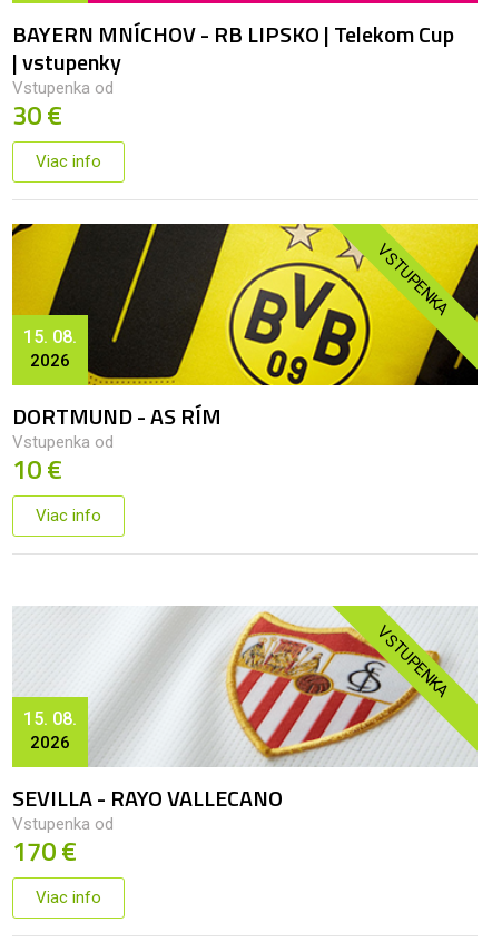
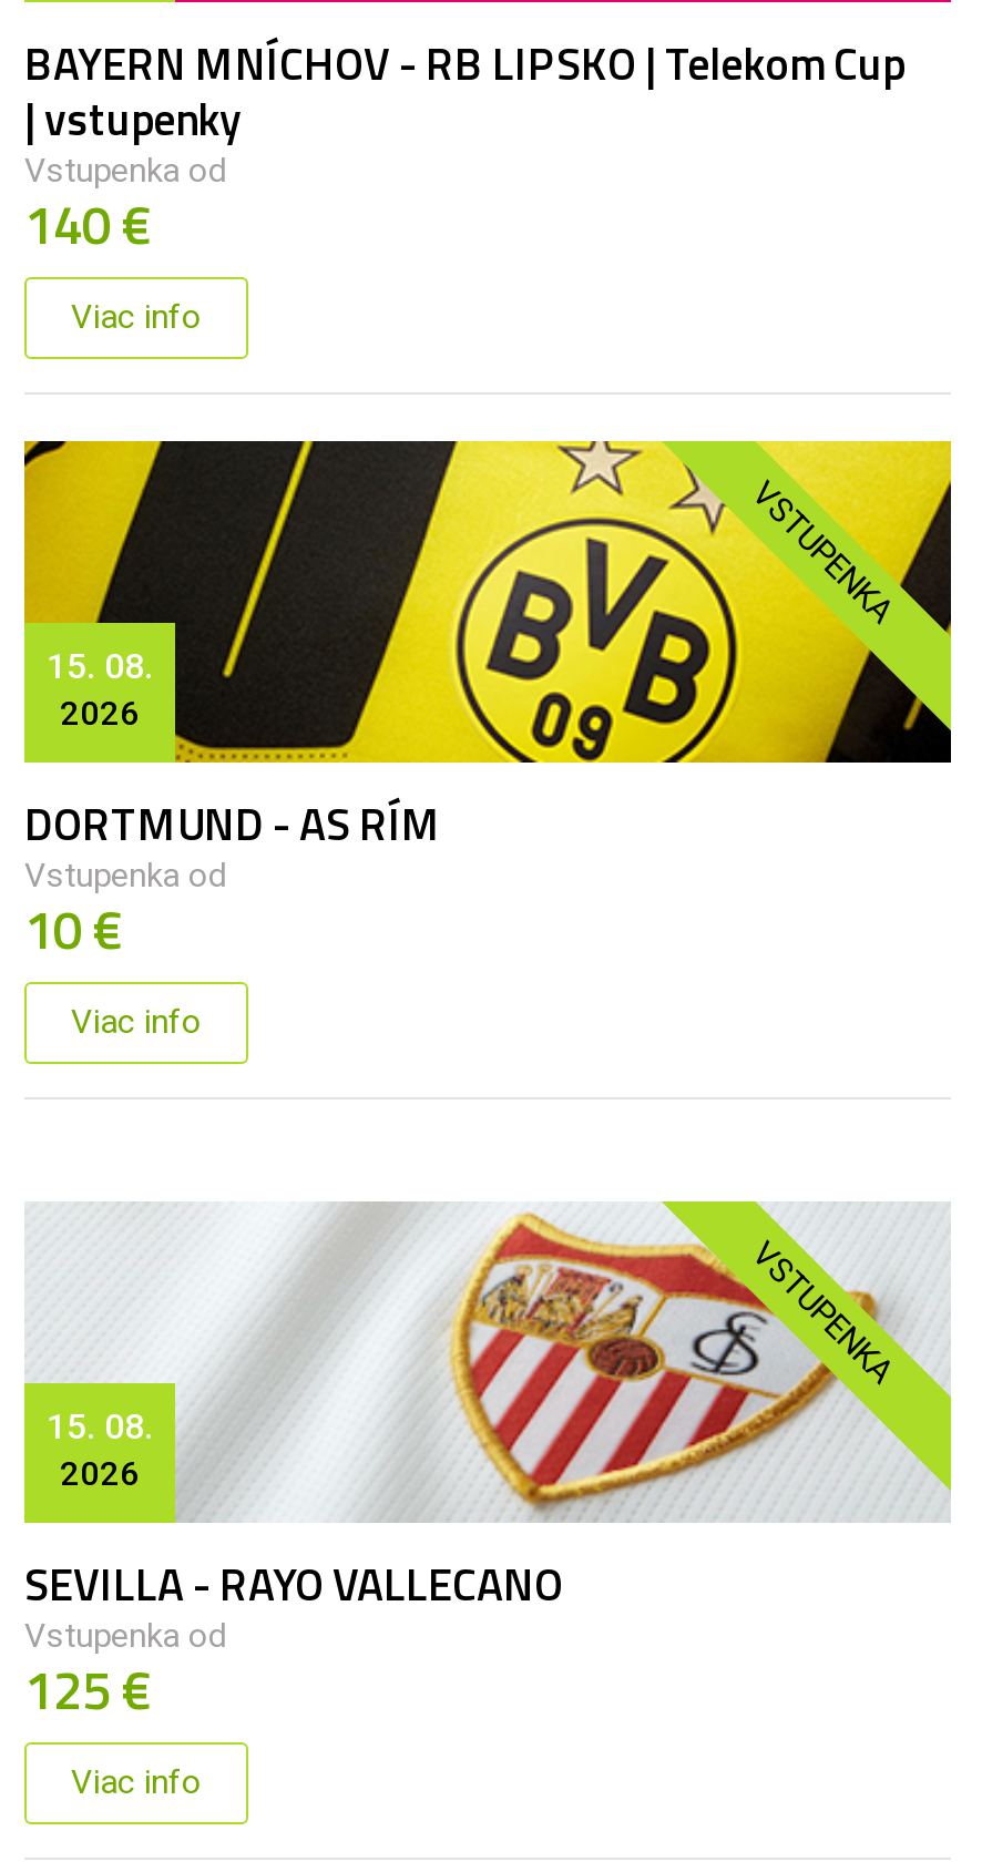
[12,94,62,134] 30 € -> [24,183,153,263] 140 €
[12,830,77,870] 170 € -> [24,1648,153,1728] 125 €

